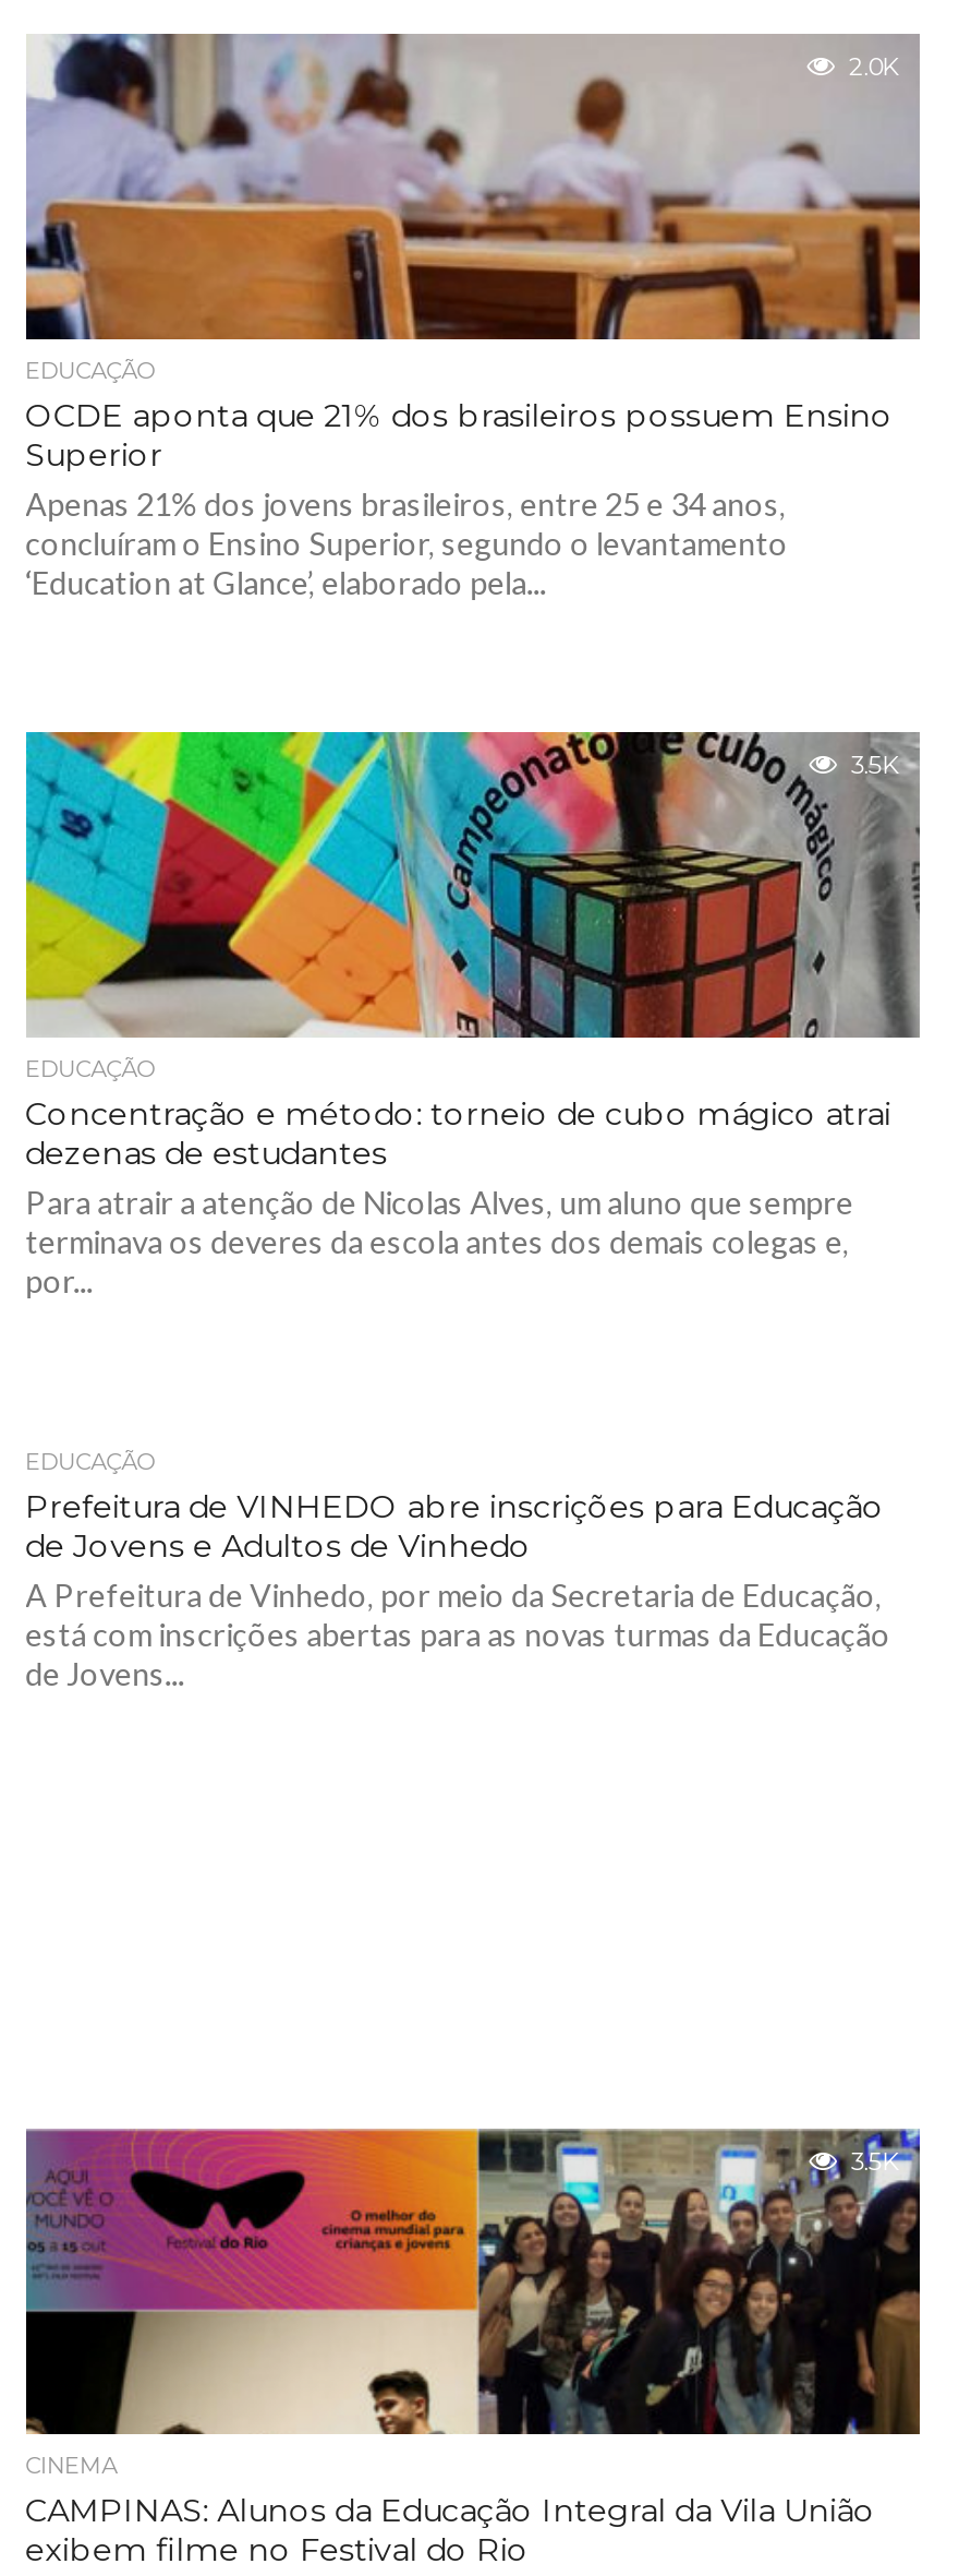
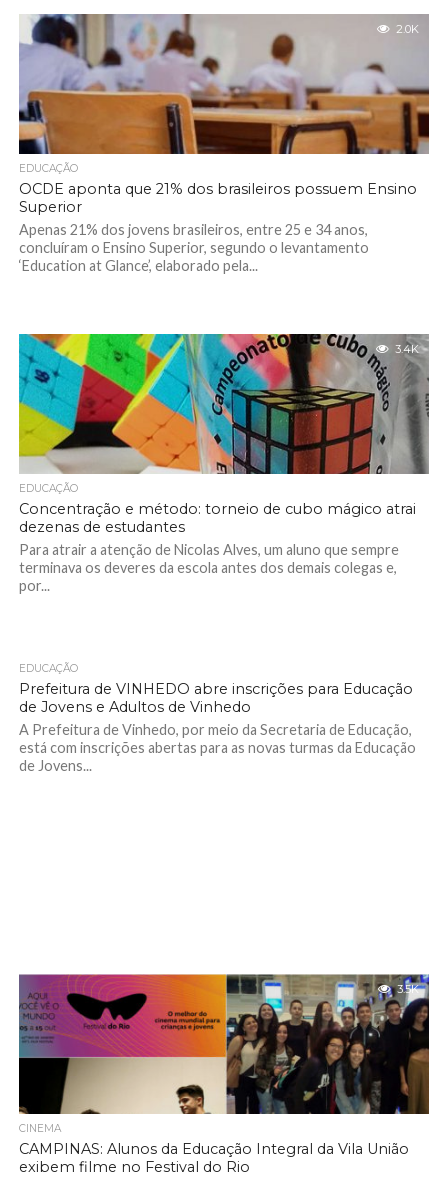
[851,750,899,780] 3.5K -> [395,342,419,356] 3.4K

